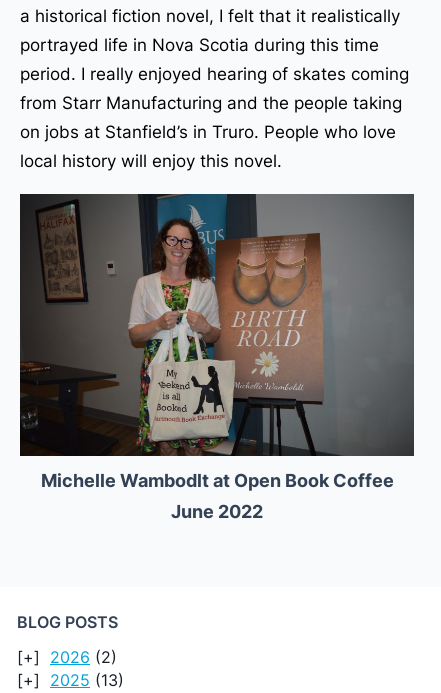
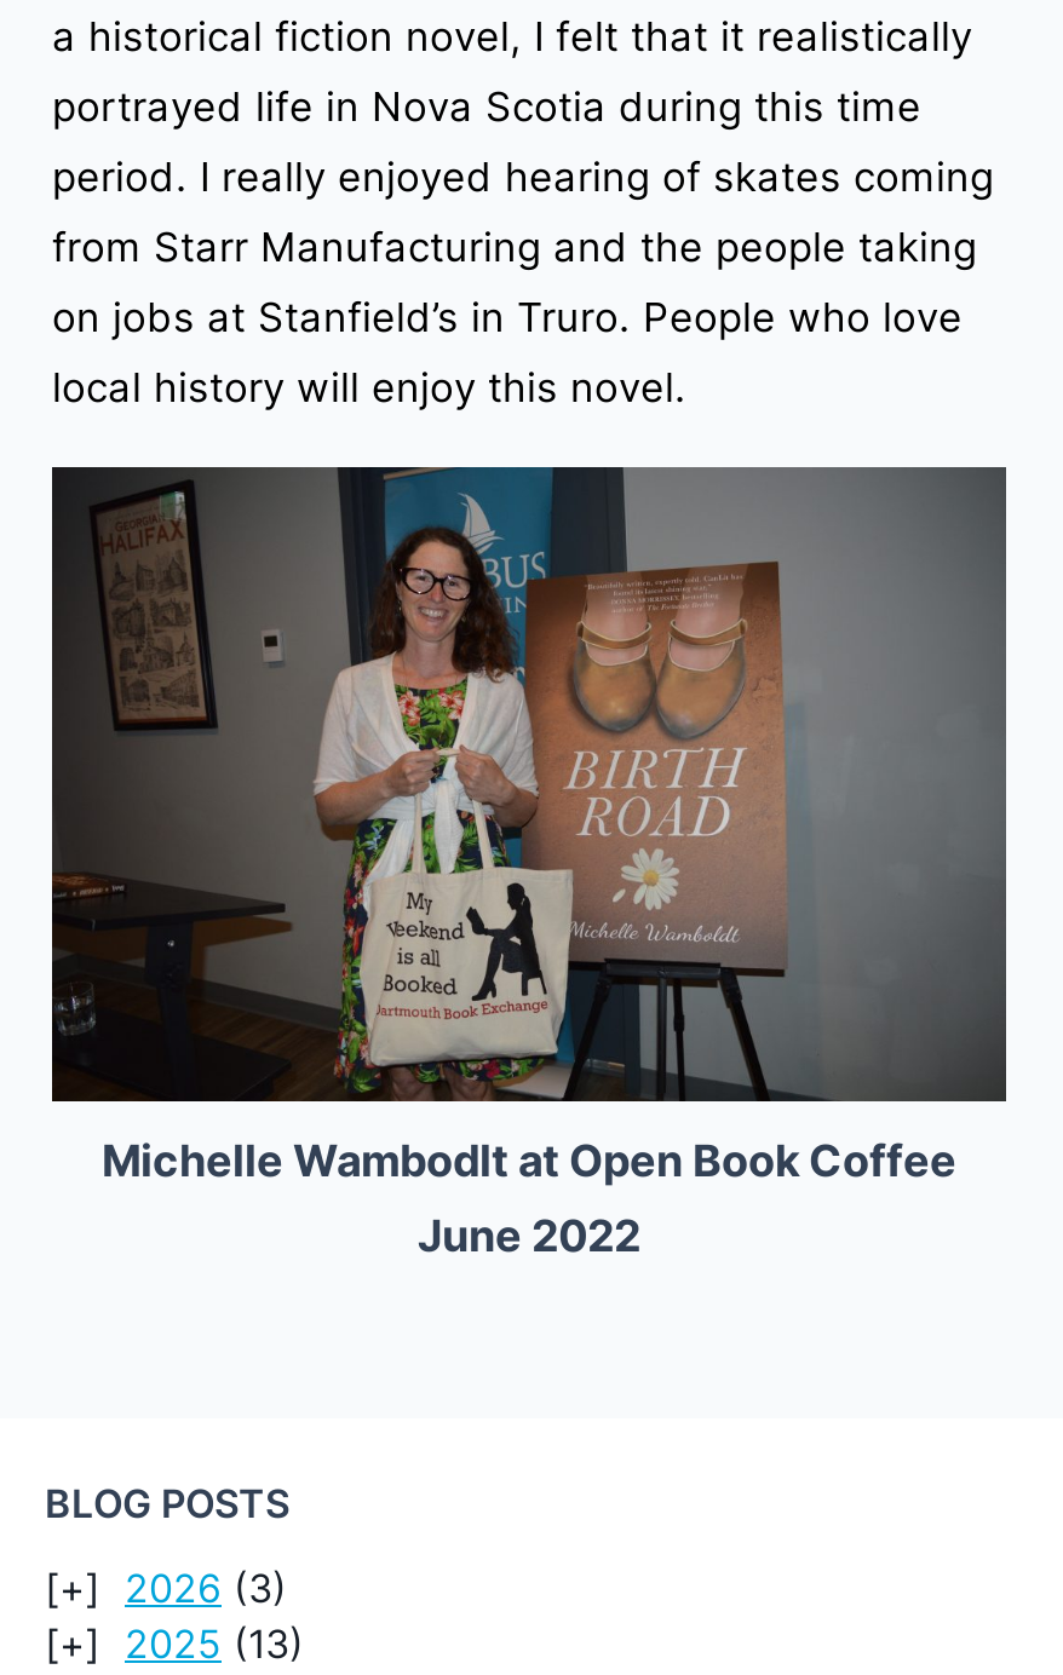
[50,648,117,667] 2026 (2) -> [125,1566,287,1612] 2026 (3)

